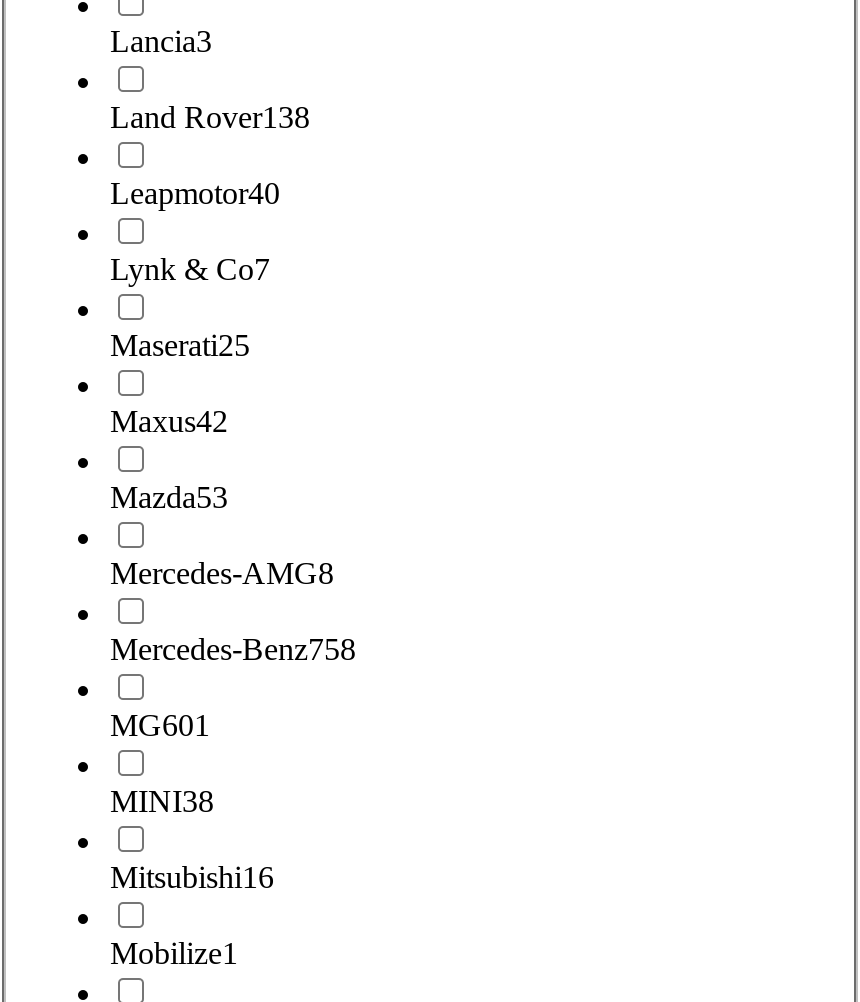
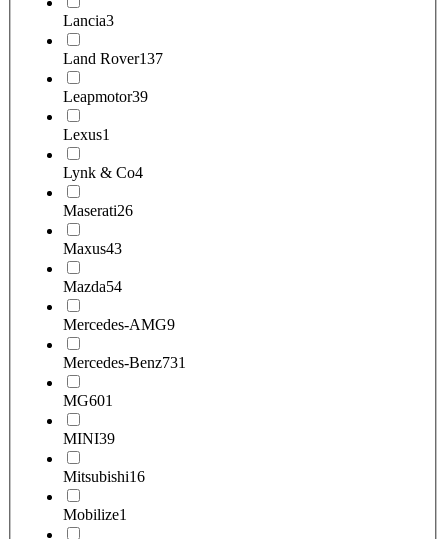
[110,99,356,665] Land Rover138 | Leapmotor40 | Lynk & Co7 | Maserati25 | Maxus42 | Mazda53 | Mercedes-AMG8 | Mercedes-Benz758 -> [63,50,186,371] Land Rover137 | Leapmotor39 | Lexus1 | Lynk & Co4 | Maserati26 | Maxus43 | Mazda54 | Mercedes-AMG9 | Mercedes-Benz731
[110,783,214,817] MINI38 -> [63,430,115,447] MINI39

